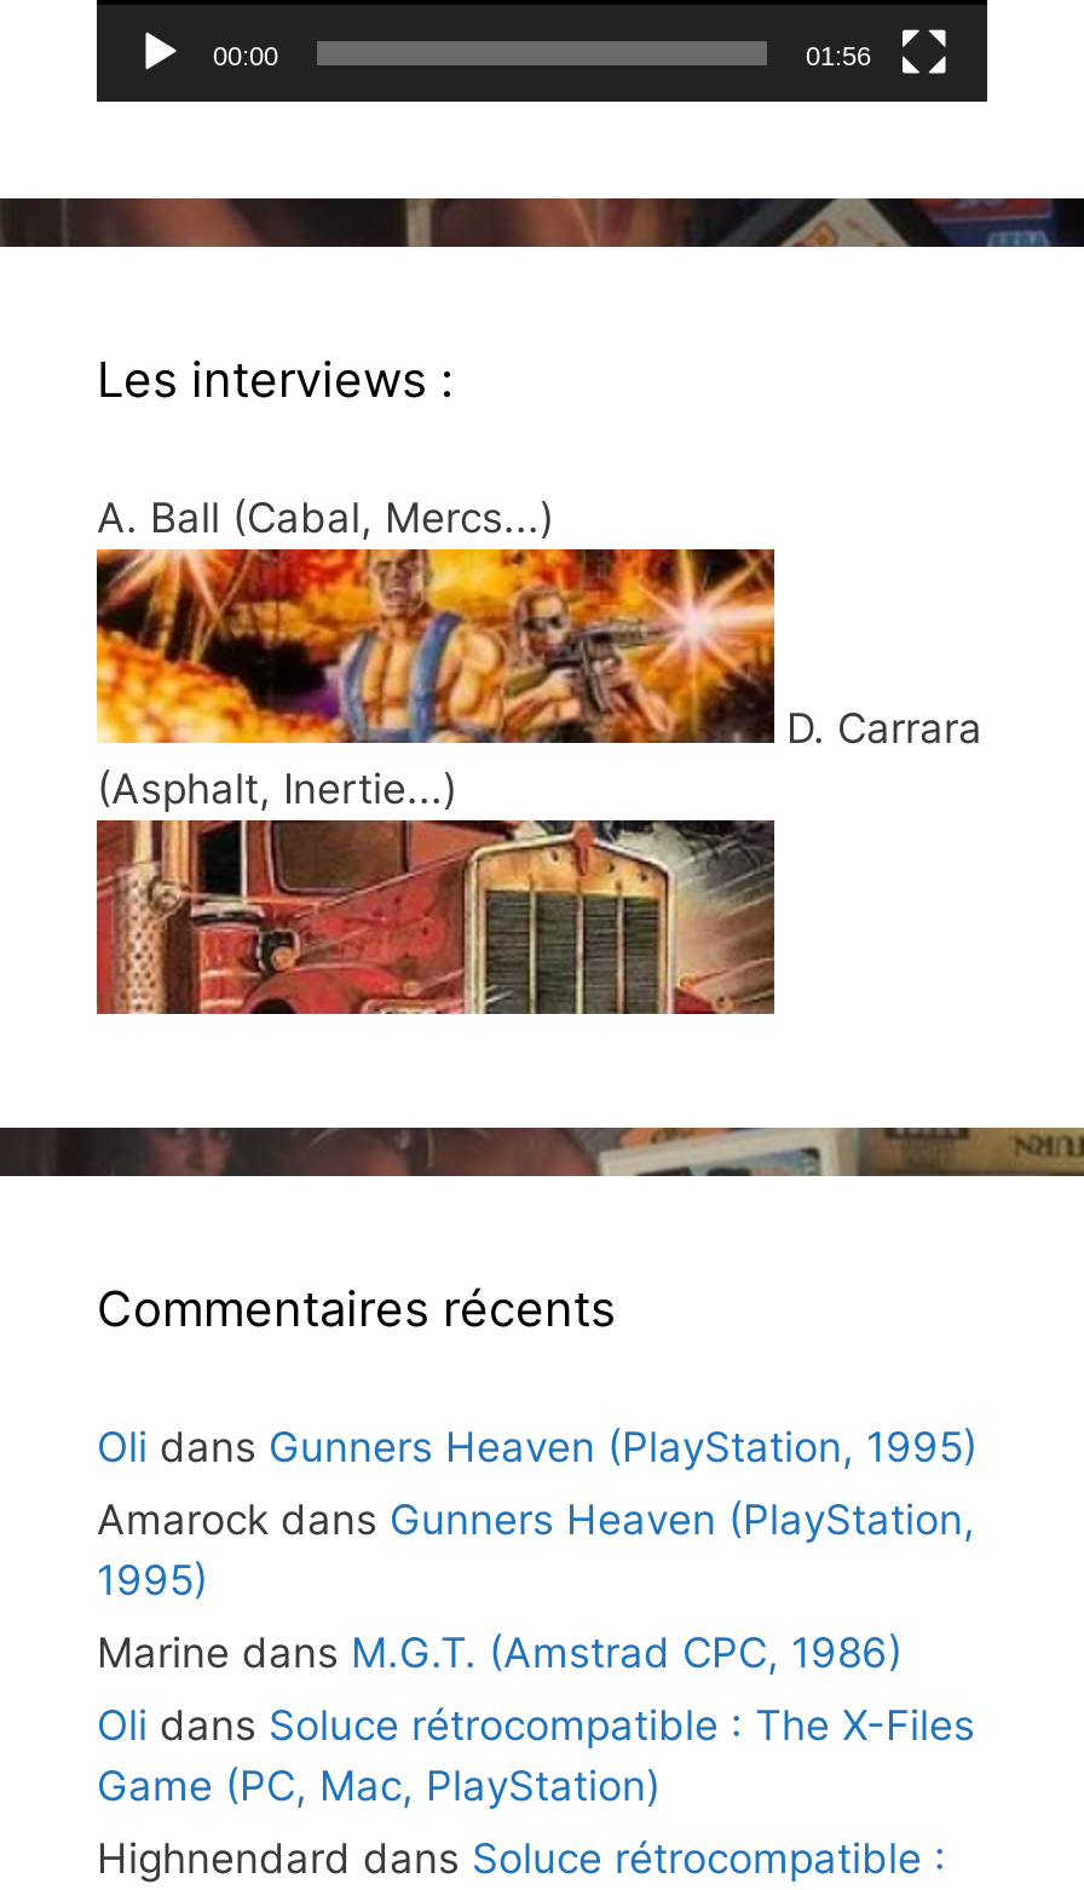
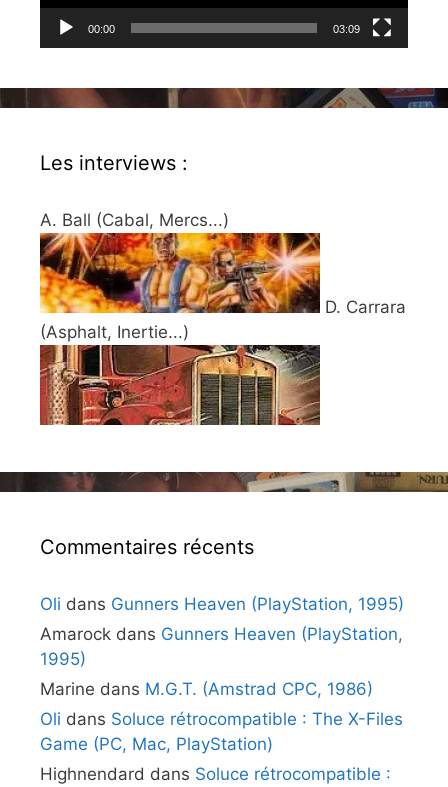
[806,40,871,69] 01:56 -> [333,22,360,34] 03:09

